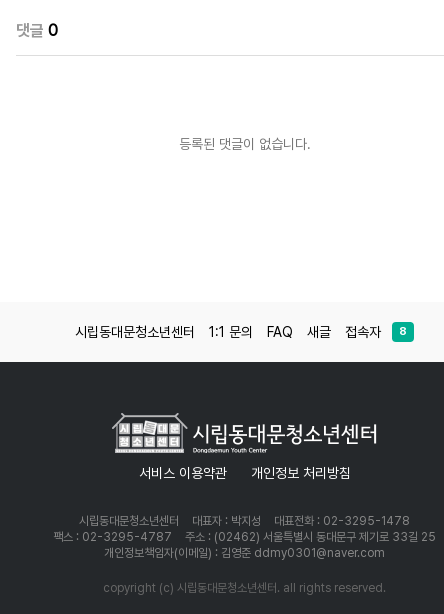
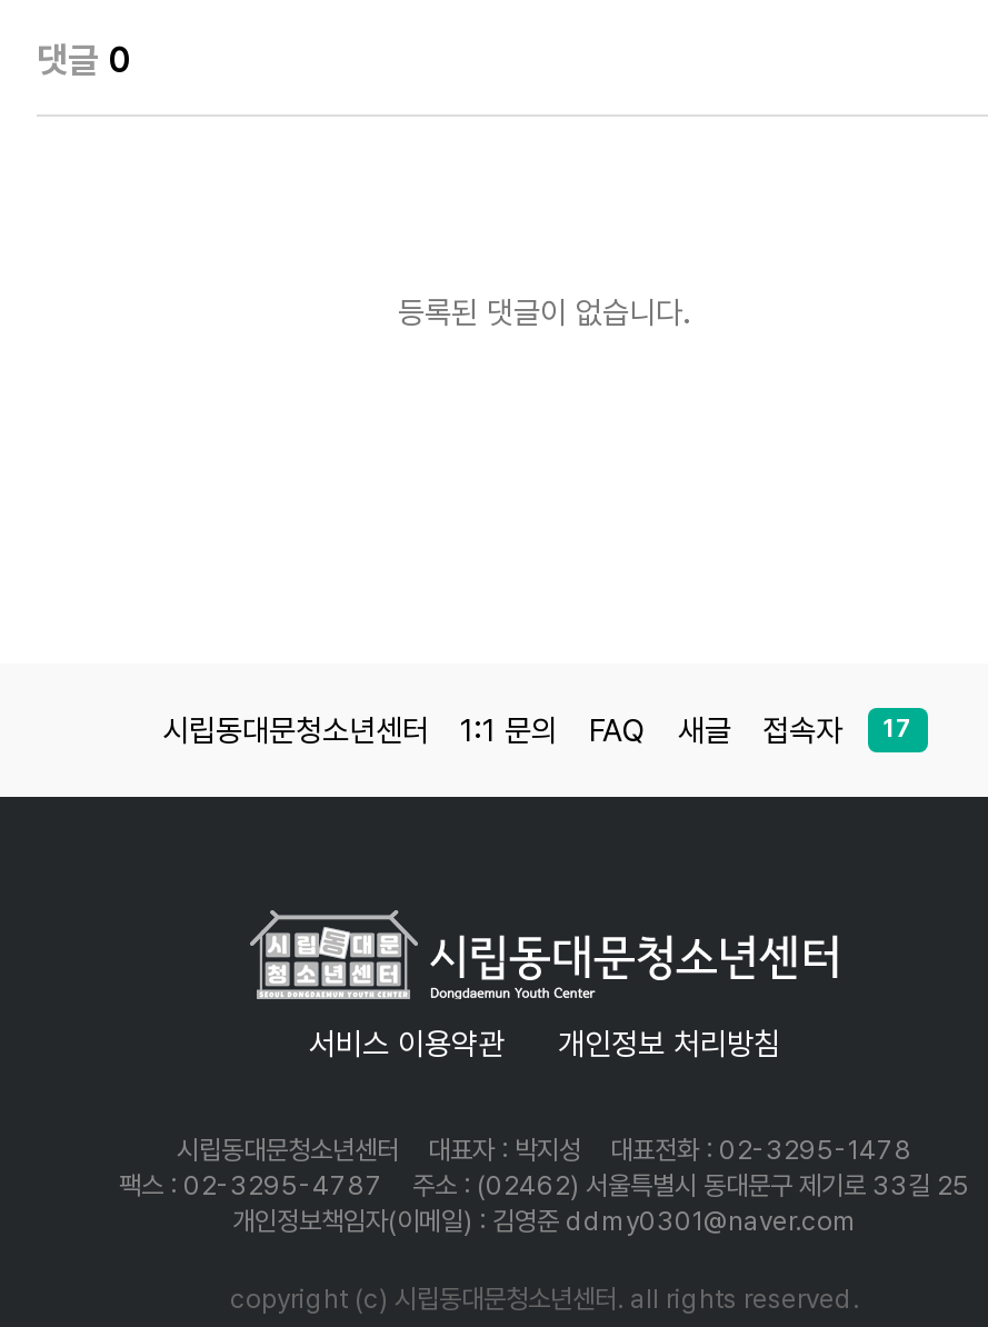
[75,324,407,340] 시립동대문청소년센터 1:1 문의 FAQ 새글 접속자 8 -> [162,712,911,748] 시립동대문청소년센터 1:1 문의 FAQ 새글 접속자 17

